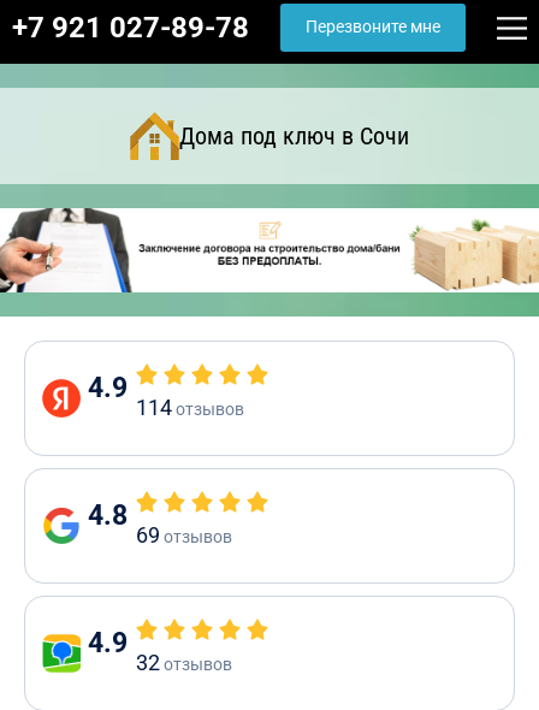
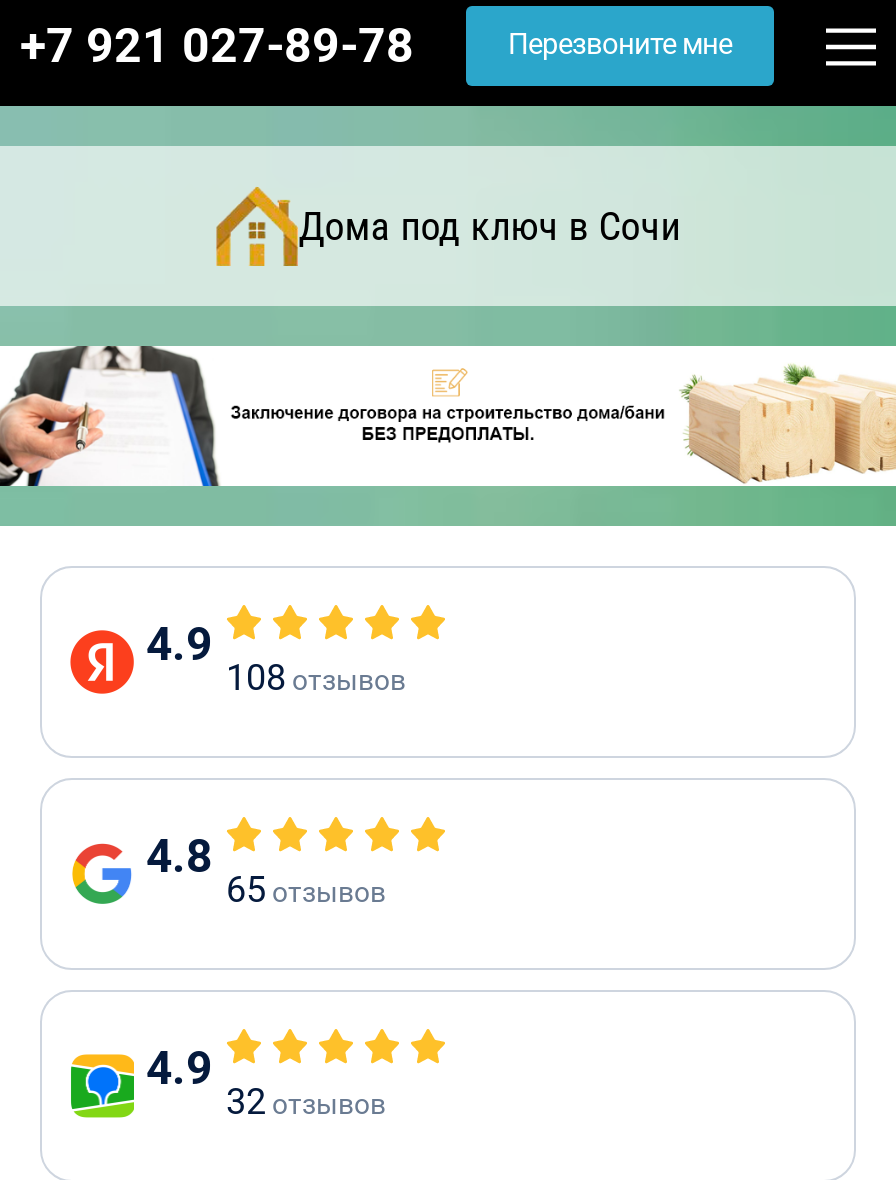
[136,395,244,420] 114 отзывов -> [226,656,406,698] 108 отзывов
[136,522,232,548] 69 отзывов -> [226,868,386,910] 65 отзывов

